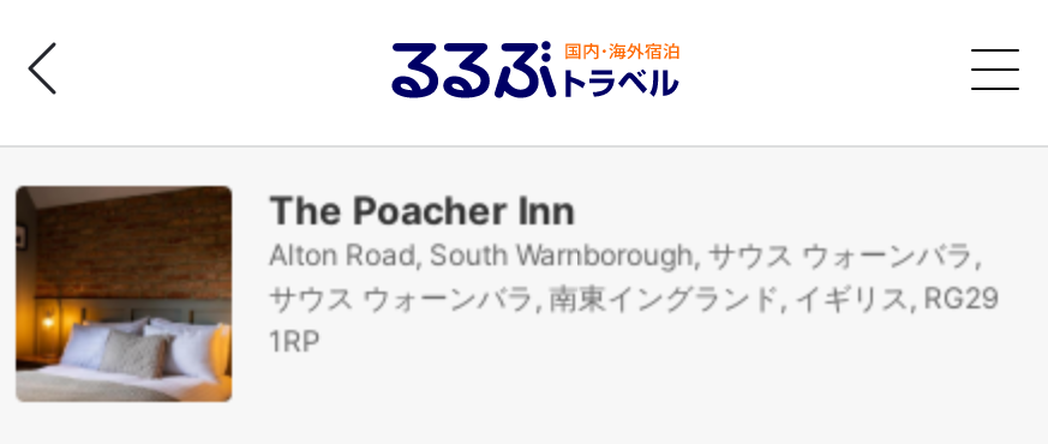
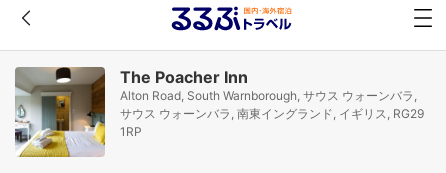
[13,186,234,404] [image] -> [14,67,106,157] [image]

